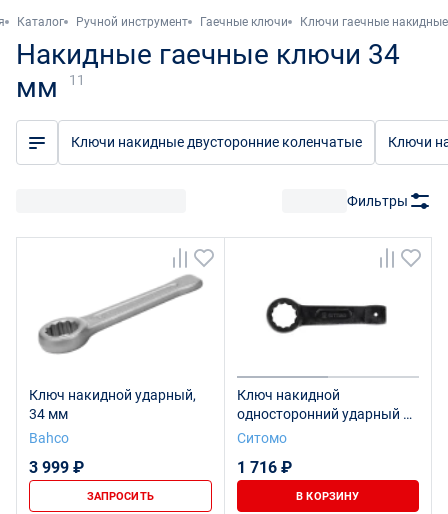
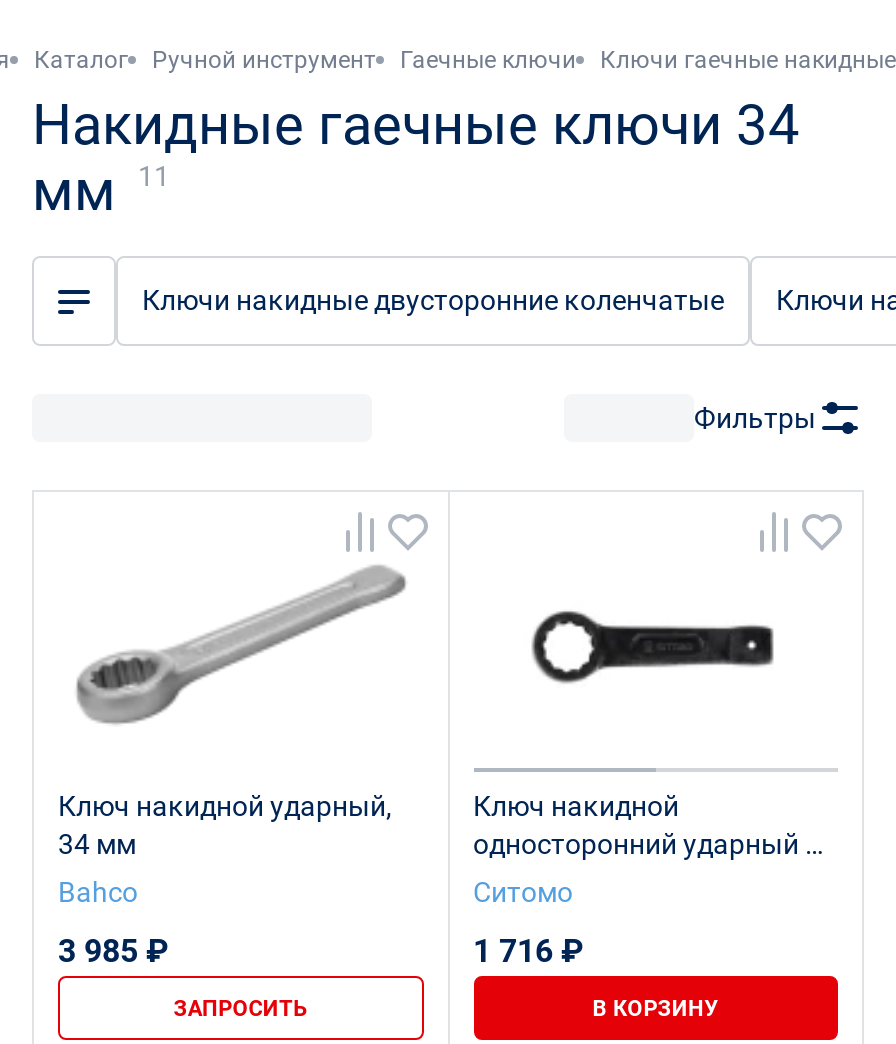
[29,458,84,477] 3 999 ₽ -> [58,932,168,970] 3 985 ₽

